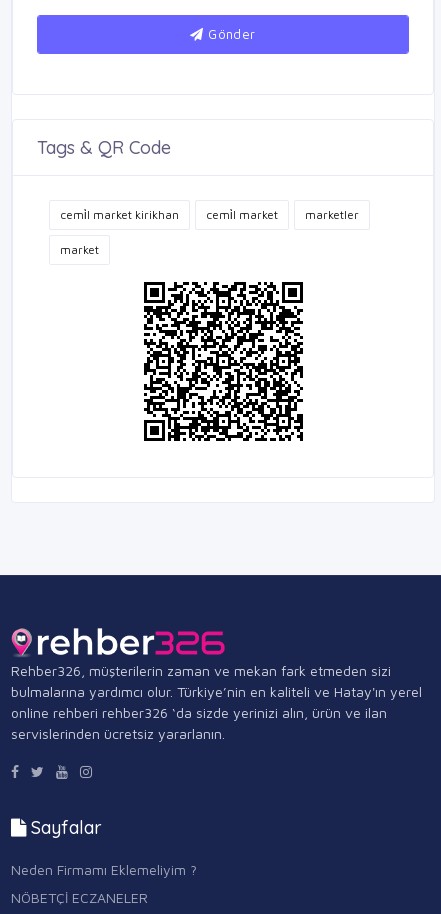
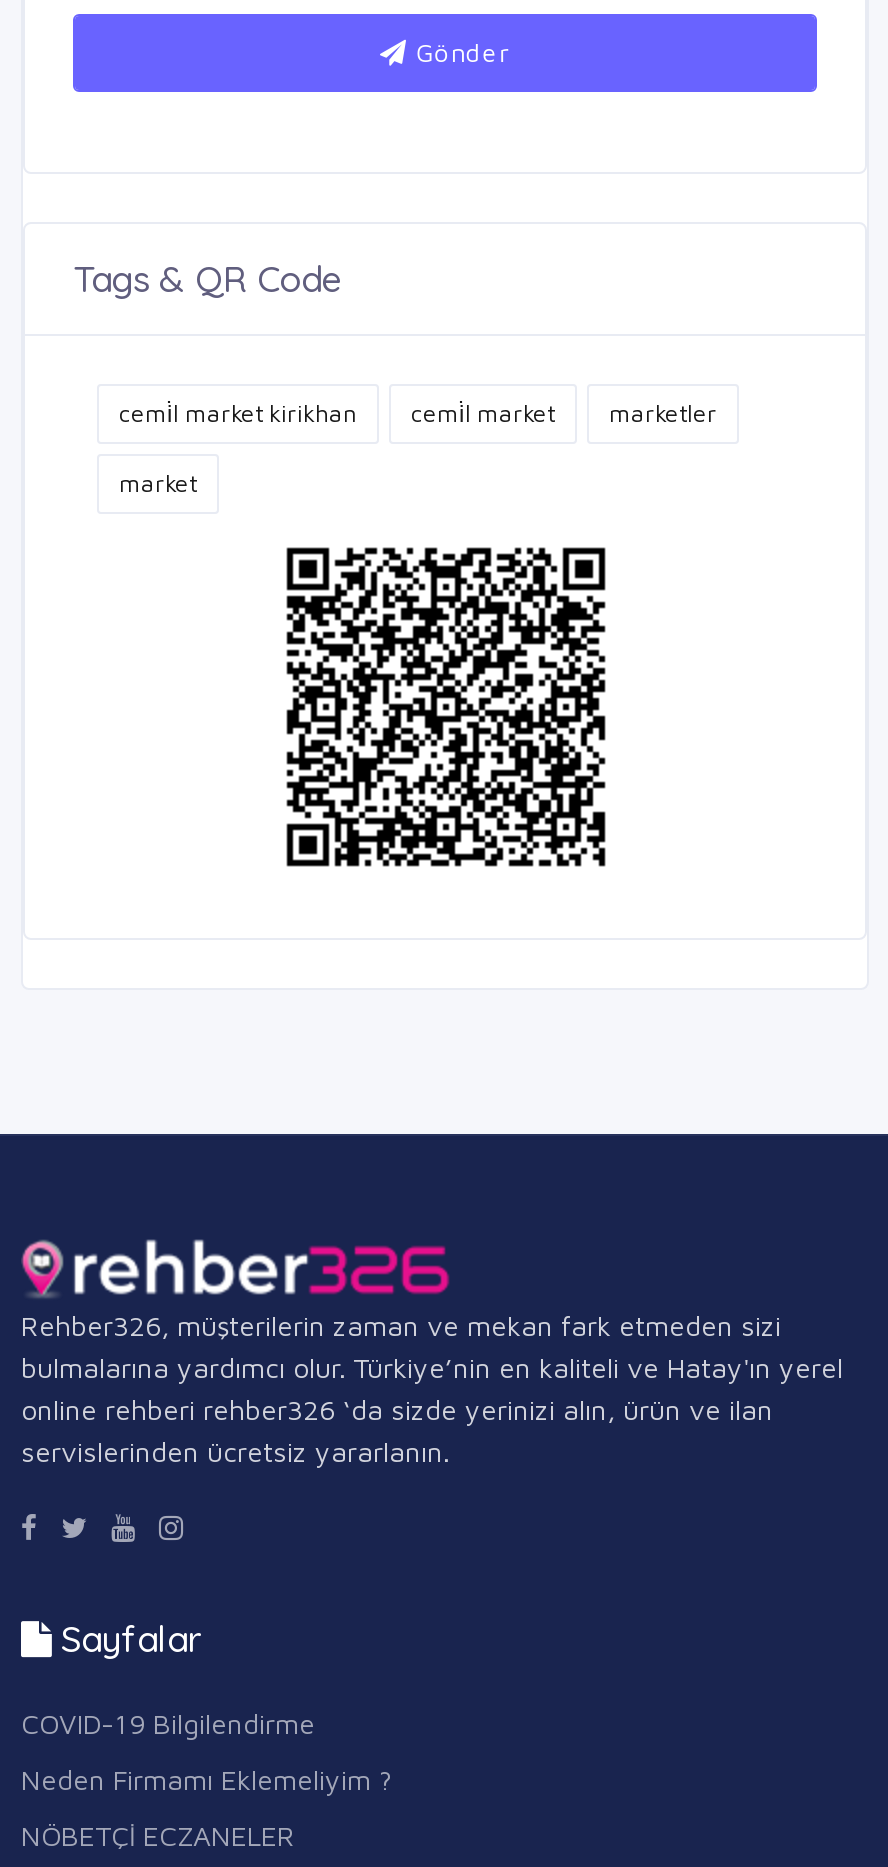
none -> [21,1706,315,1740] COVID-19 Bilgilendirme

